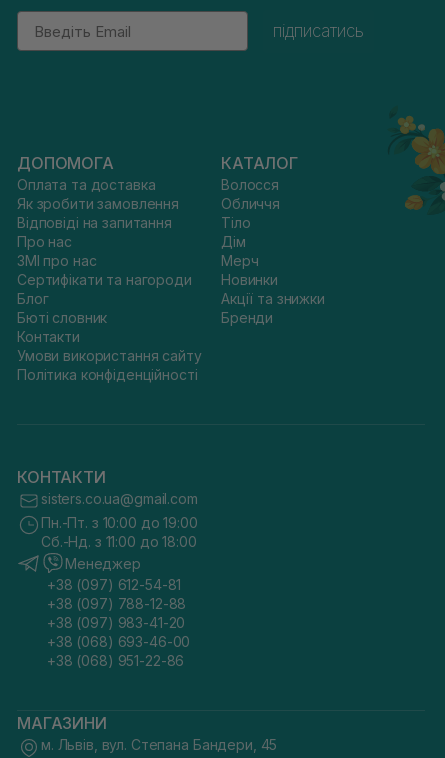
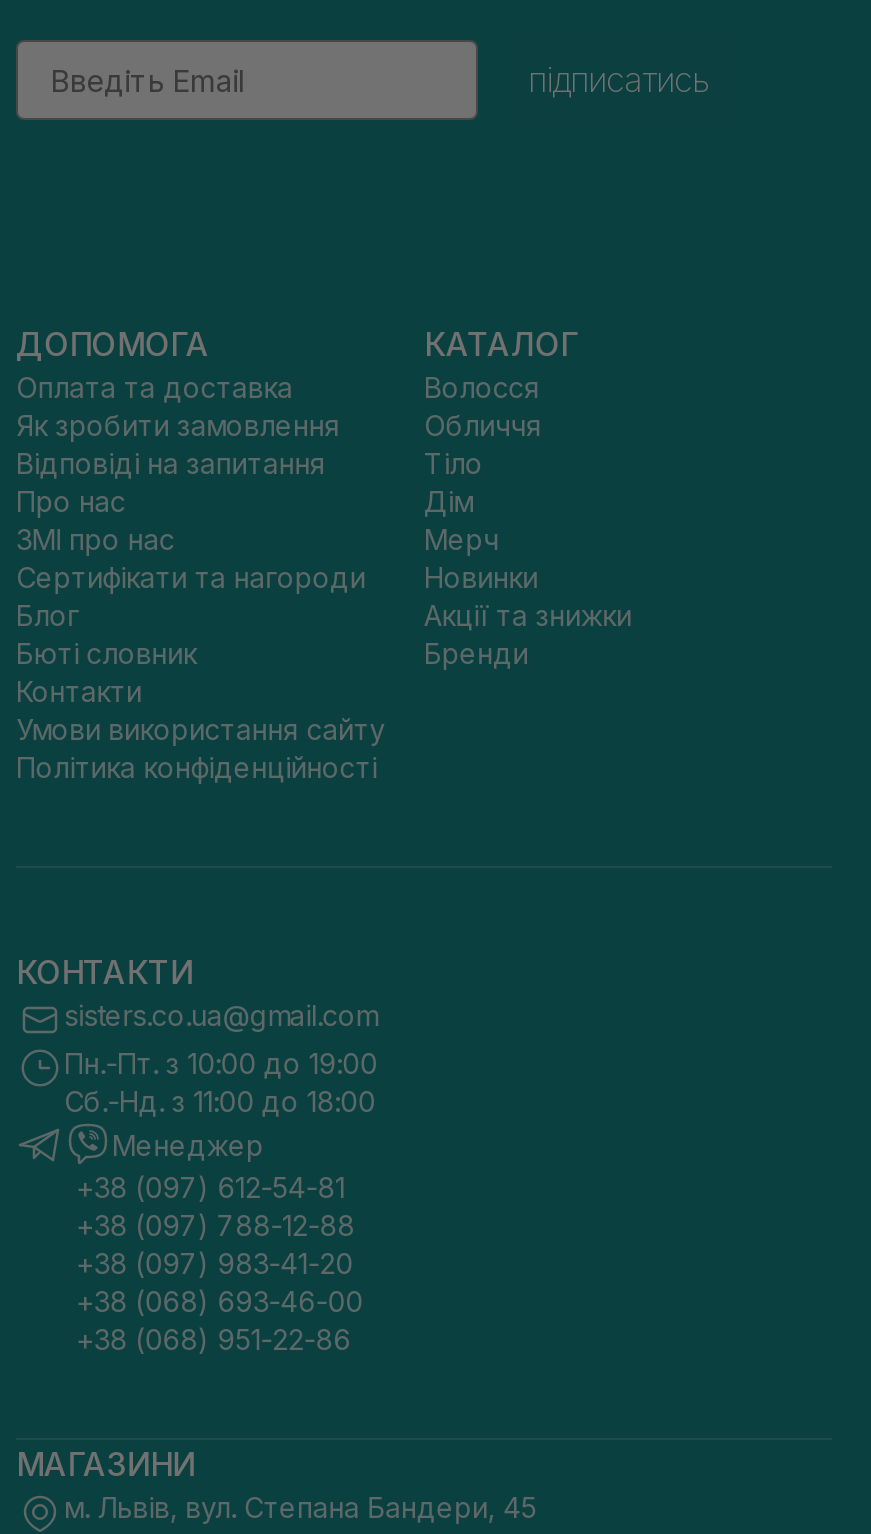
[390,112,442,214] [image] -> none

